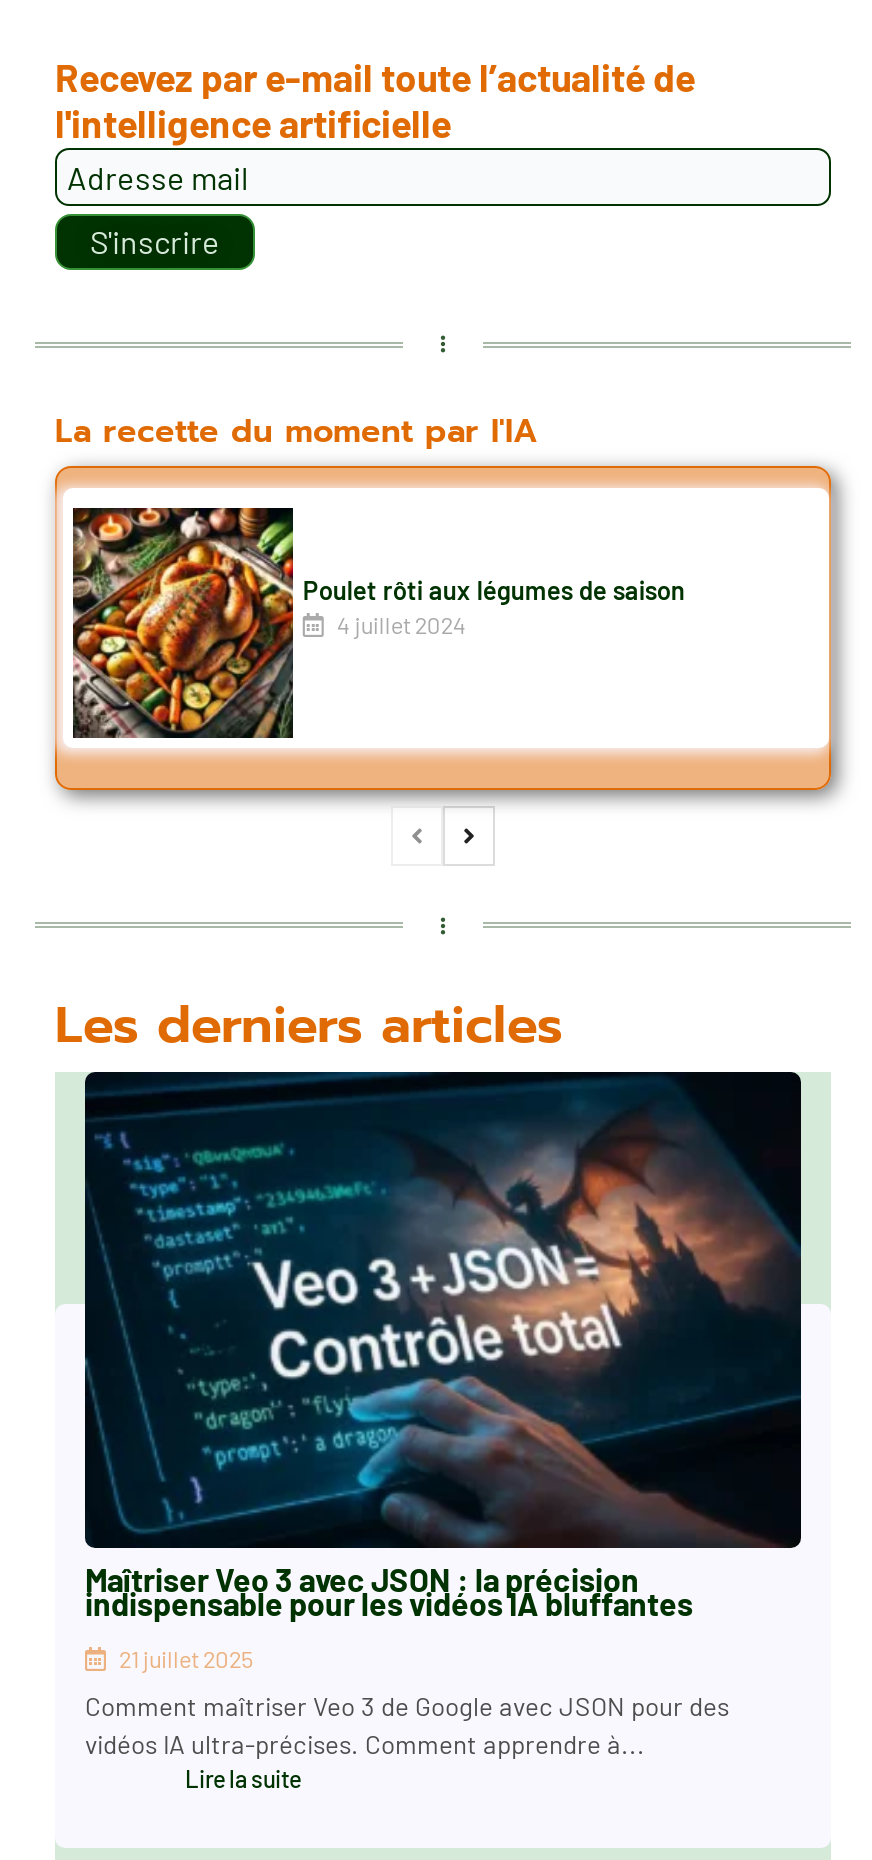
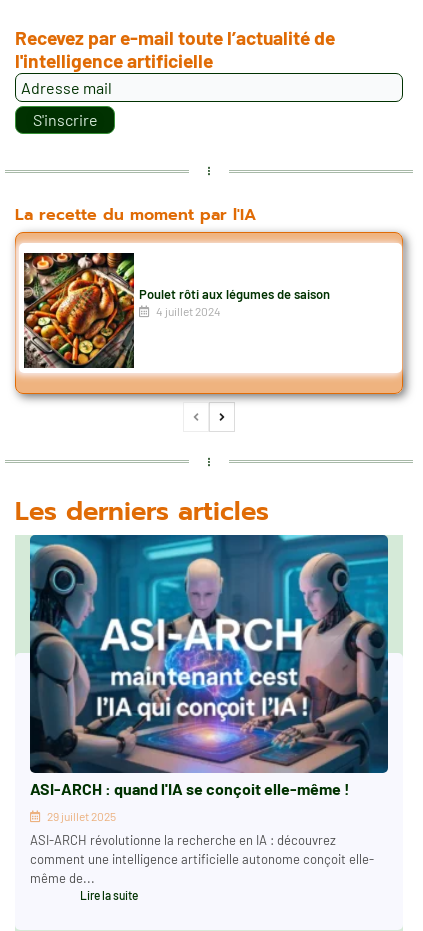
[83,1070,803,1623] [image] | Maîtriser Veo 3 avec JSON : la précision | indispensable pour les vidéos IA bluffantes -> [29,534,389,798] [image] | ASI-ARCH : quand l'IA se conçoit elle-même !
[115,1645,253,1673] 21 juillet 2025 -> [45,809,116,823] 29 juillet 2025
[85,1691,729,1761] Comment maîtriser Veo 3 de Google avec JSON pour des | vidéos IA ultra-précises. Comment apprendre à... -> [30,832,374,886] ASI-ARCH révolutionne la recherche en IA : découvrez | comment une intelligence artificielle autonome conçoit elle- | même de...

